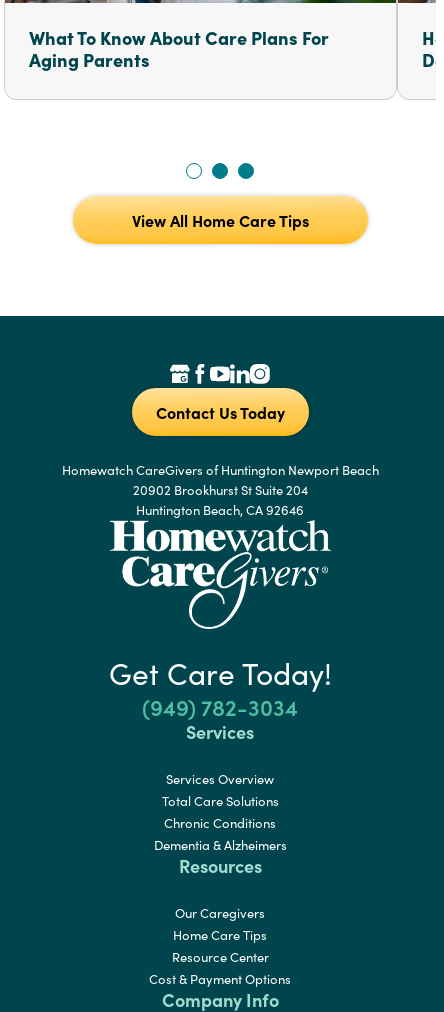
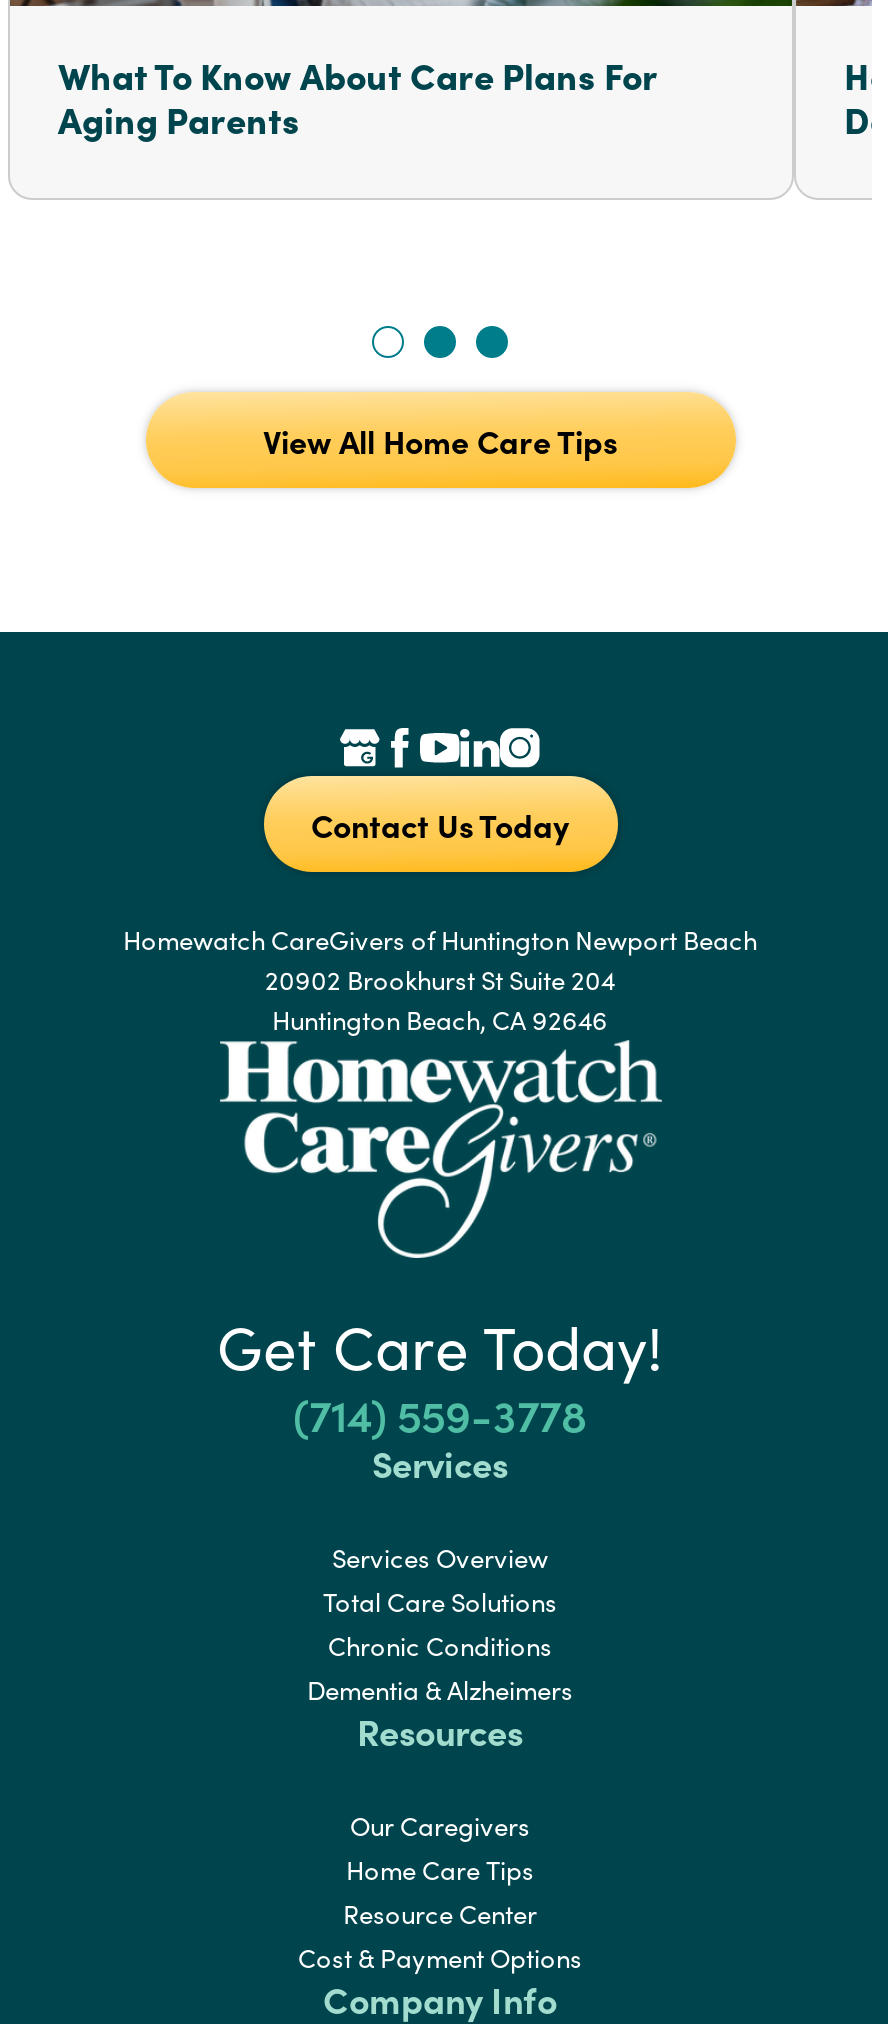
[142,692,298,722] (949) 782-3034 -> [293,1384,587,1444] (714) 559-3778

